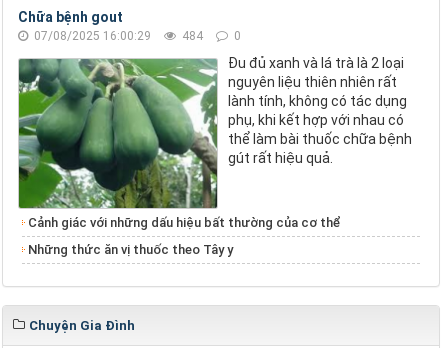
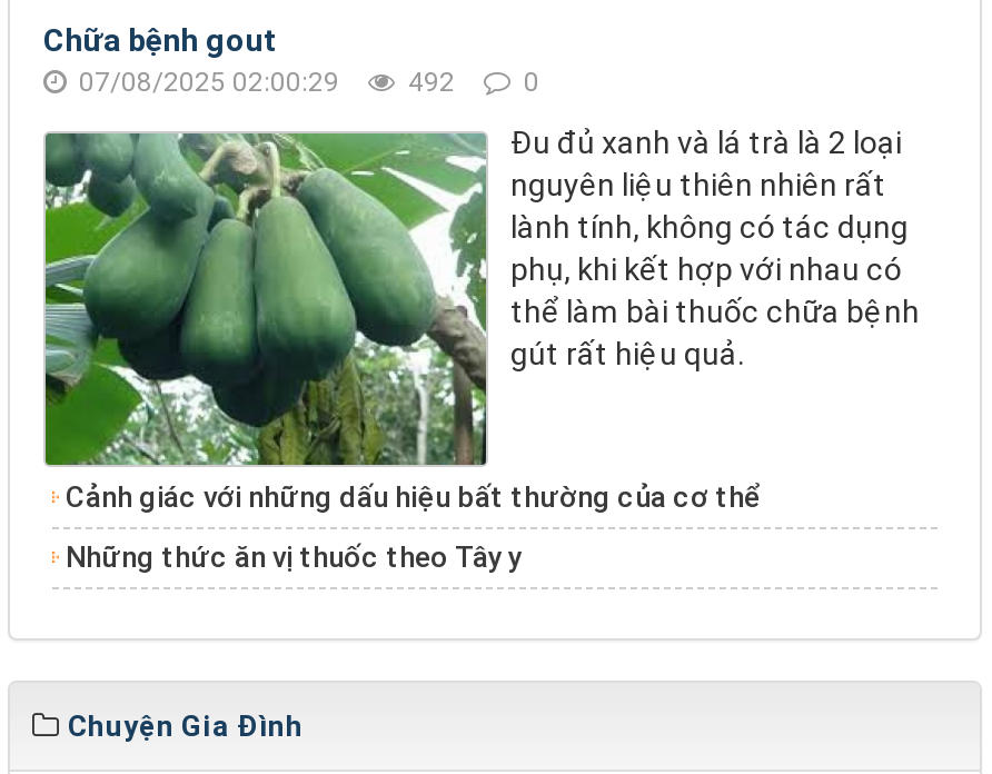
[31,29,151,43] 07/08/2025 16:00:29 -> [72,68,339,99] 07/08/2025 02:00:29
[179,29,203,43] 484 -> [401,68,455,99] 492

